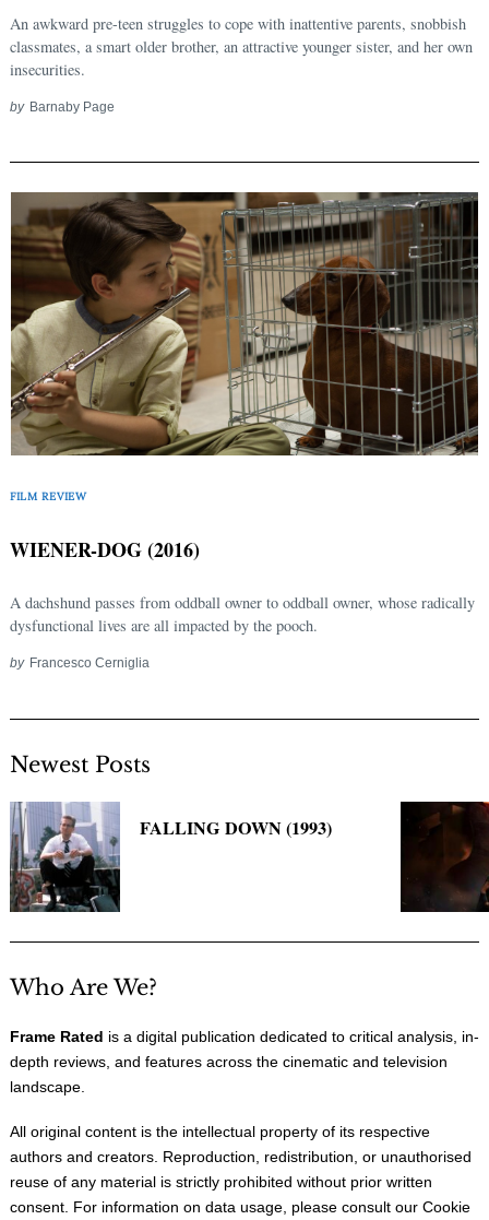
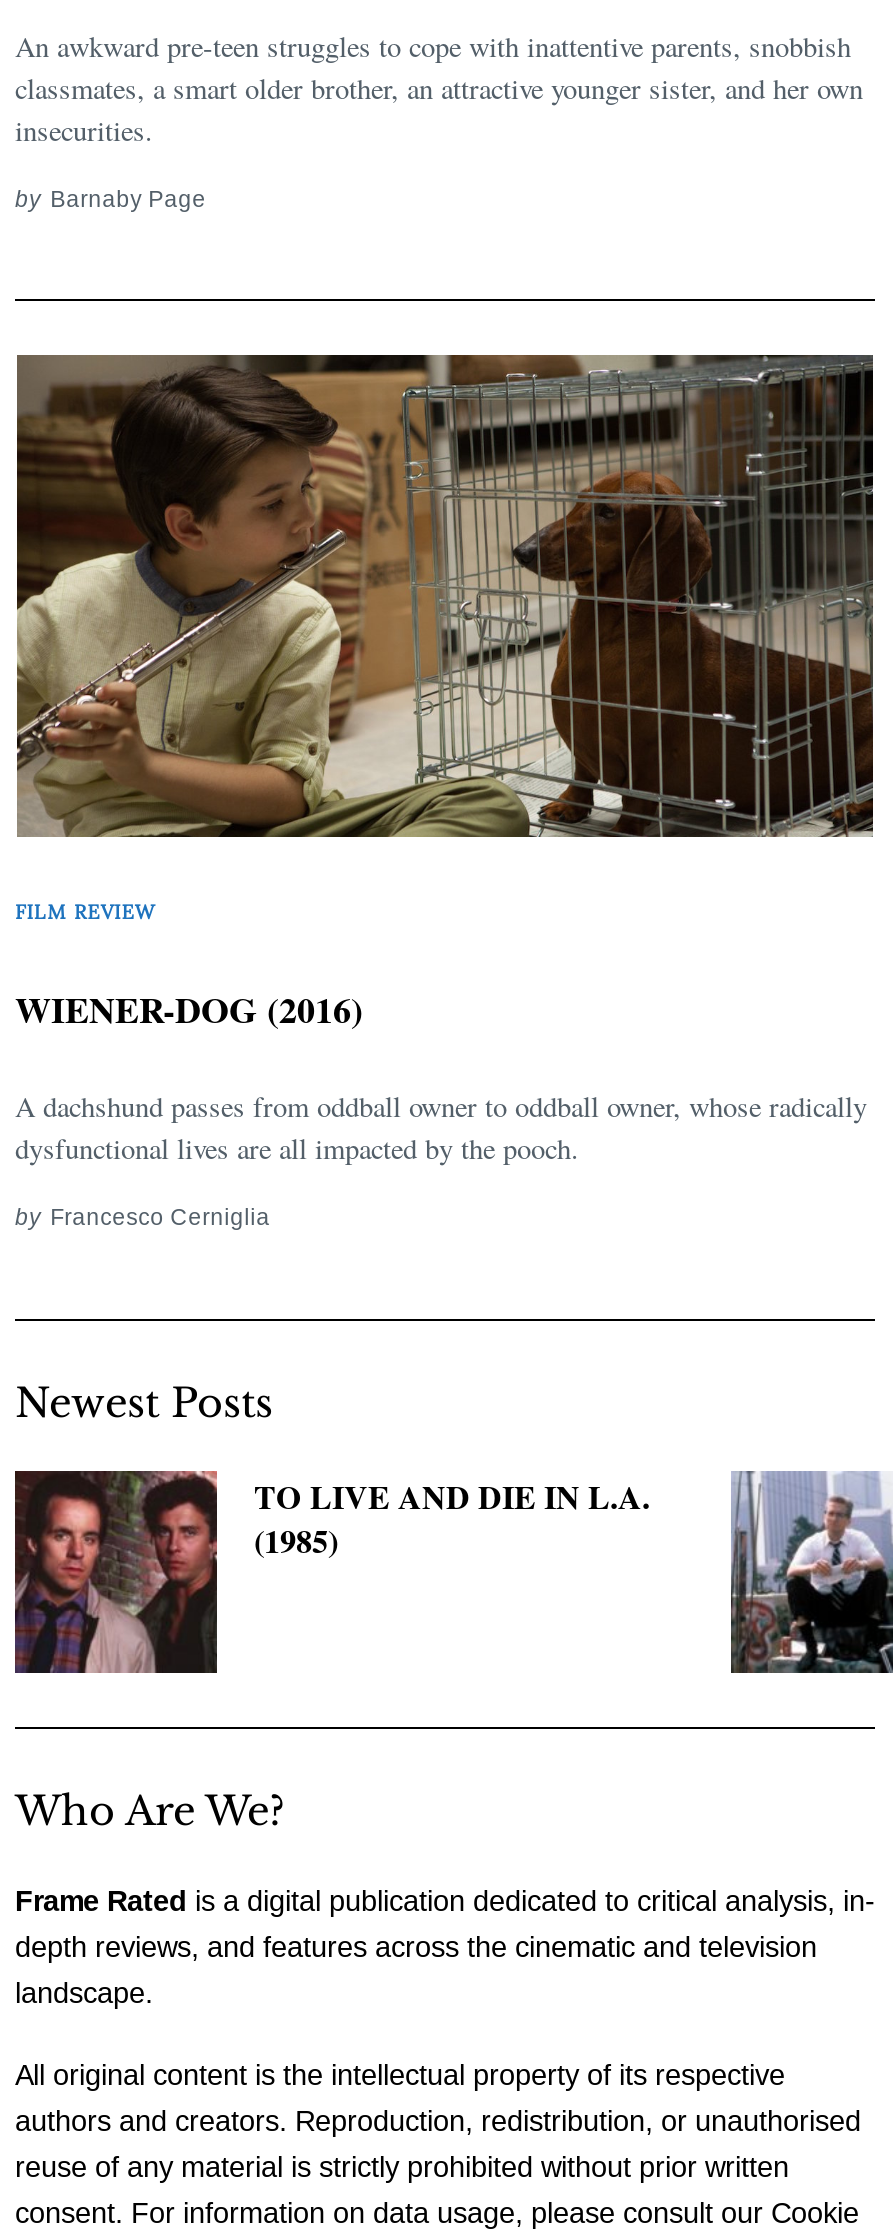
[10,801,332,912] [image] | FALLING DOWN (1993) -> [13,1469,650,1675] [image] | TO LIVE AND DIE IN L.A. | (1985)
[399,801,486,912] [image] -> [729,1471,887,1675] [image]

